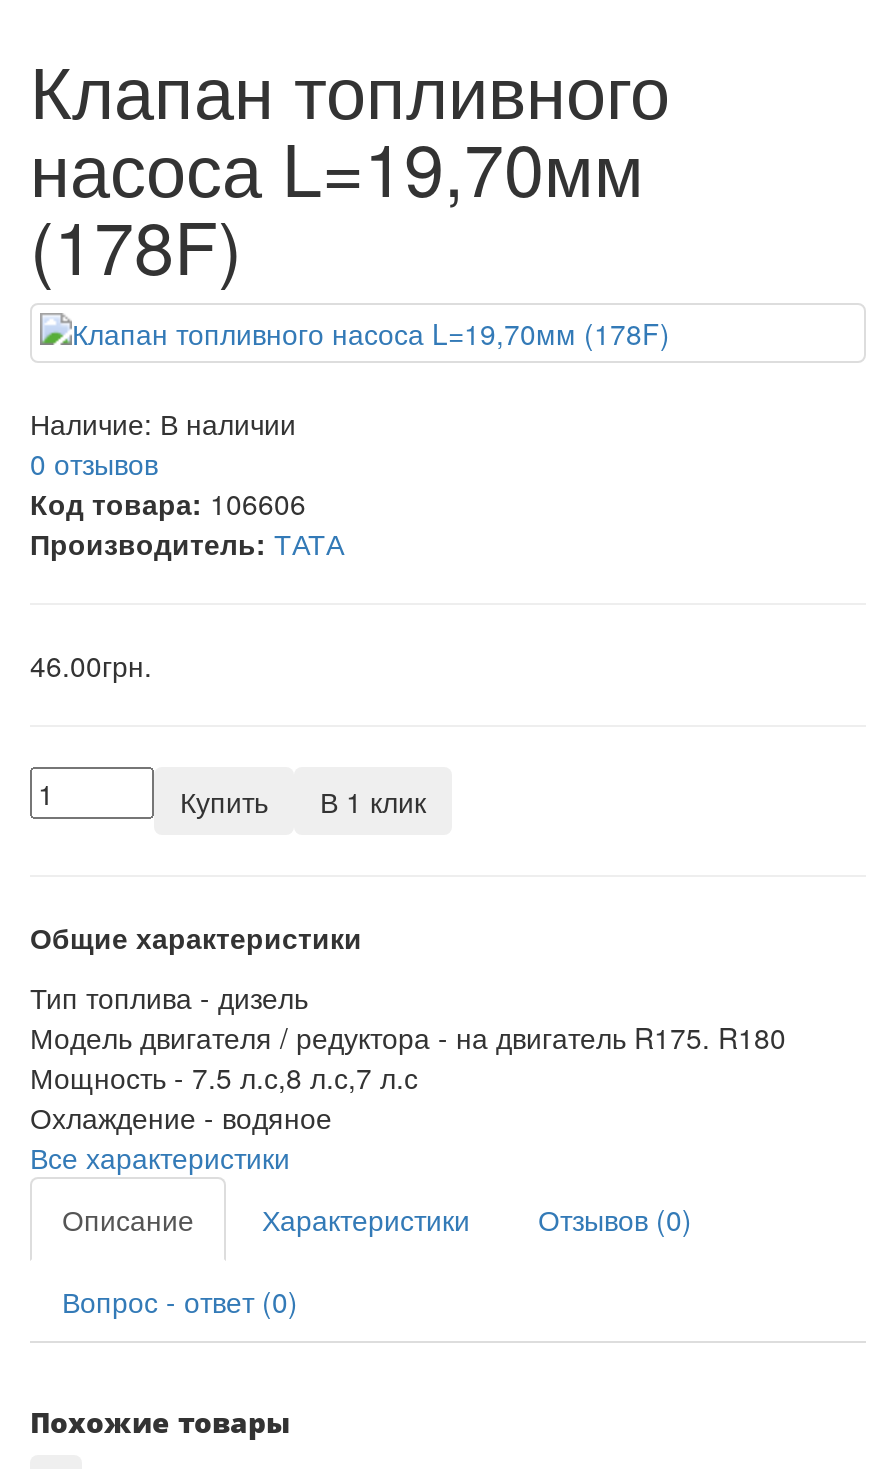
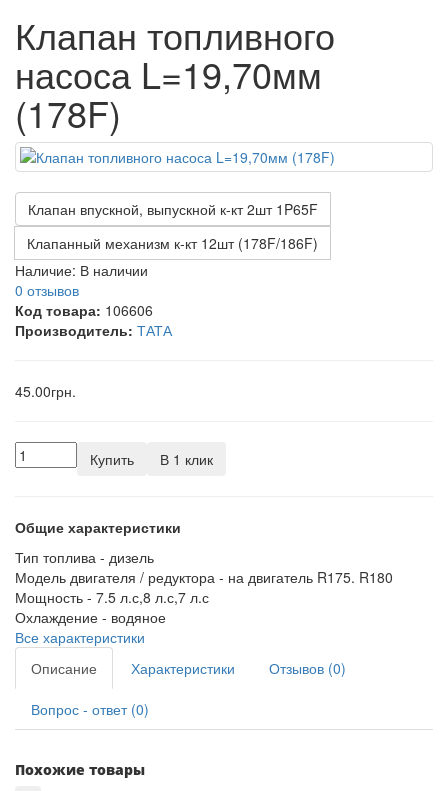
none -> [27,199,318,253] Клапан впускной, выпускной к-кт 2шт 1P65F | Клапанный механизм к-кт 12шт (178F/186F)
[30,646,152,686] 46.00грн. -> [15,381,76,401] 45.00грн.

